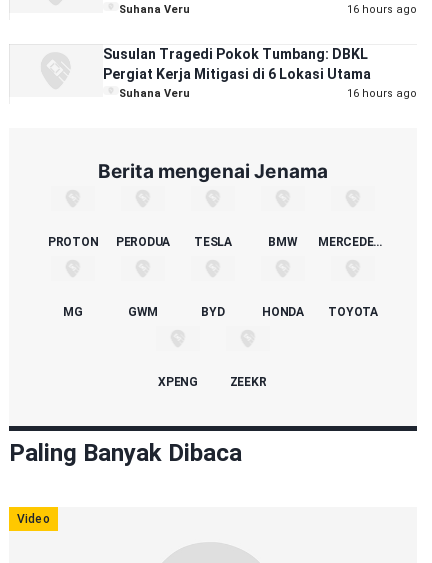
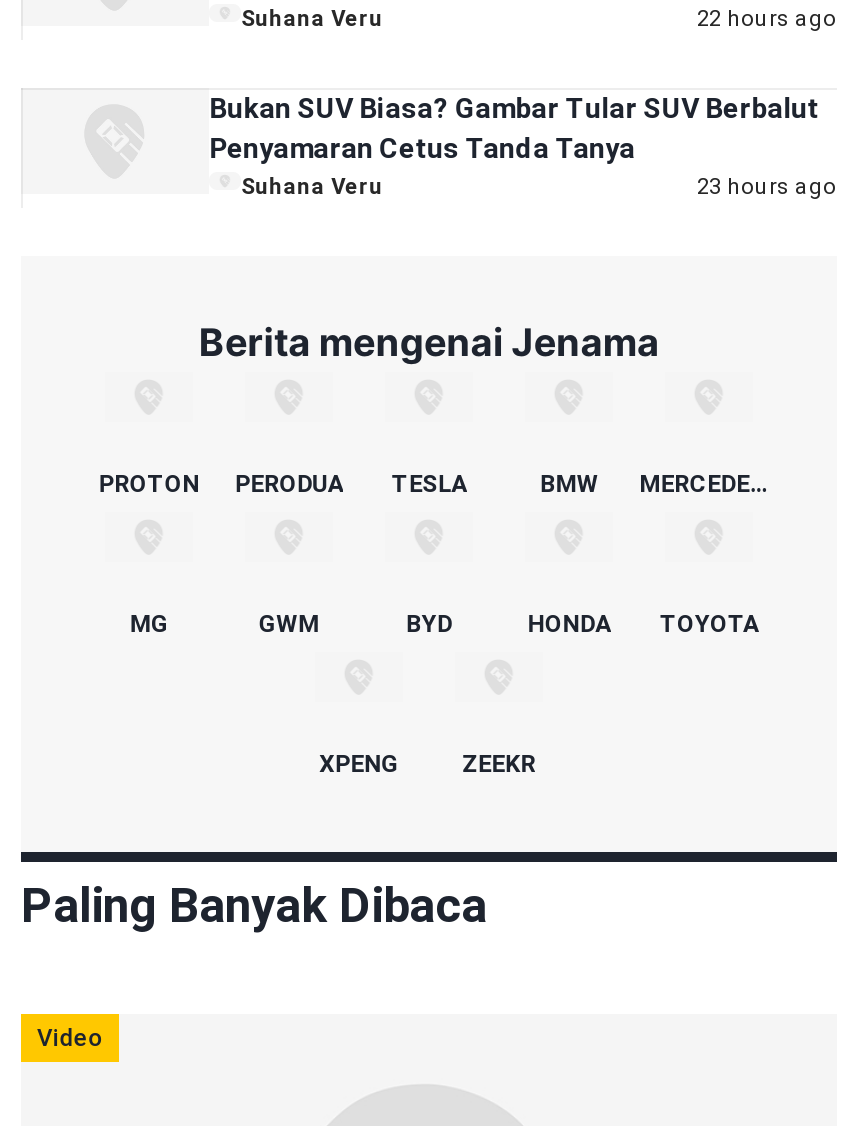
[347,3,417,16] 16 hours ago -> [697,7,837,33] 22 hours ago
[103,46,371,82] Susulan Tragedi Pokok Tumbang: DBKL | Pergiat Kerja Mitigasi di 6 Lokasi Utama -> [209,92,819,164] Bukan SUV Biasa? Gambar Tular SUV Berbalut | Penyamaran Cetus Tanda Tanya
[347,87,417,100] 16 hours ago -> [697,175,837,201] 23 hours ago

